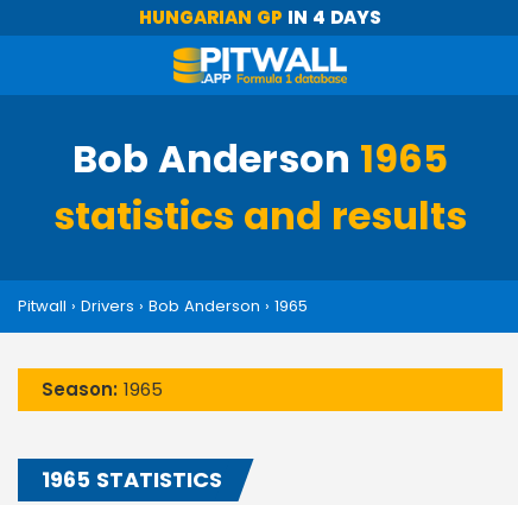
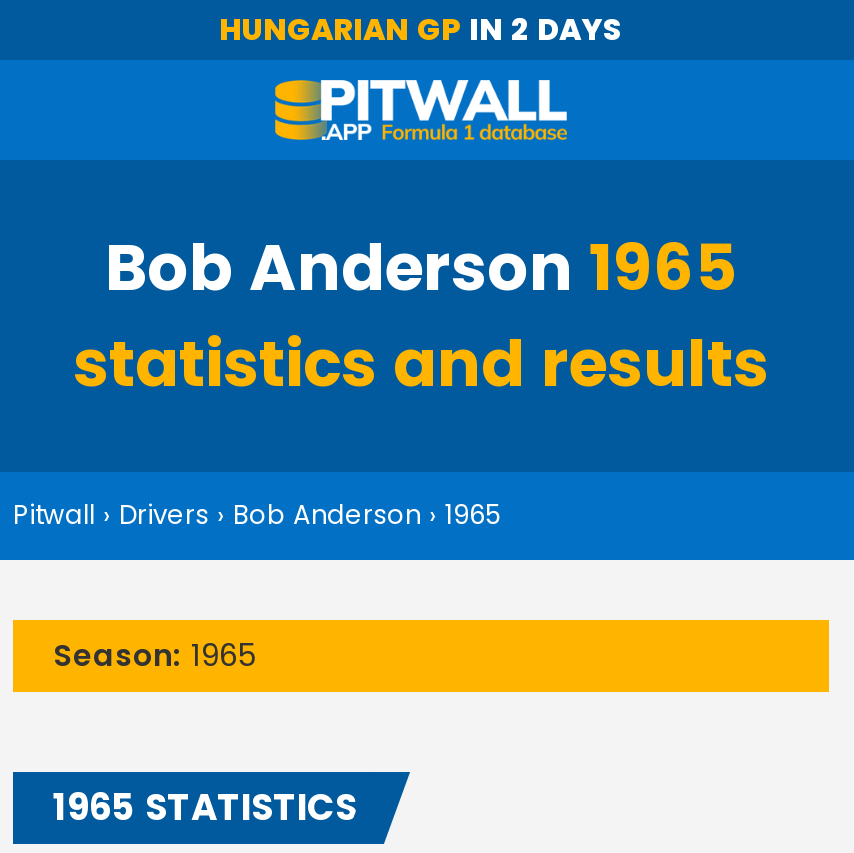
[139,5,381,30] HUNGARIAN GP IN 4 DAYS -> [219,8,623,50] HUNGARIAN GP IN 2 DAYS

